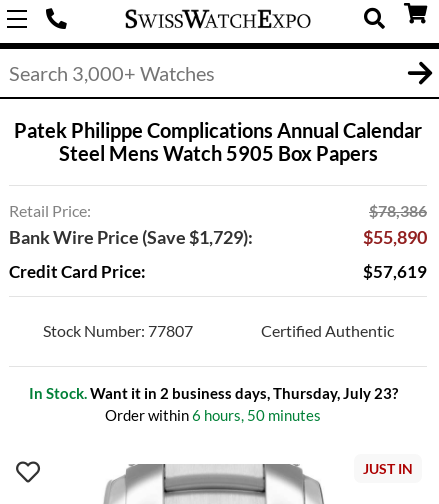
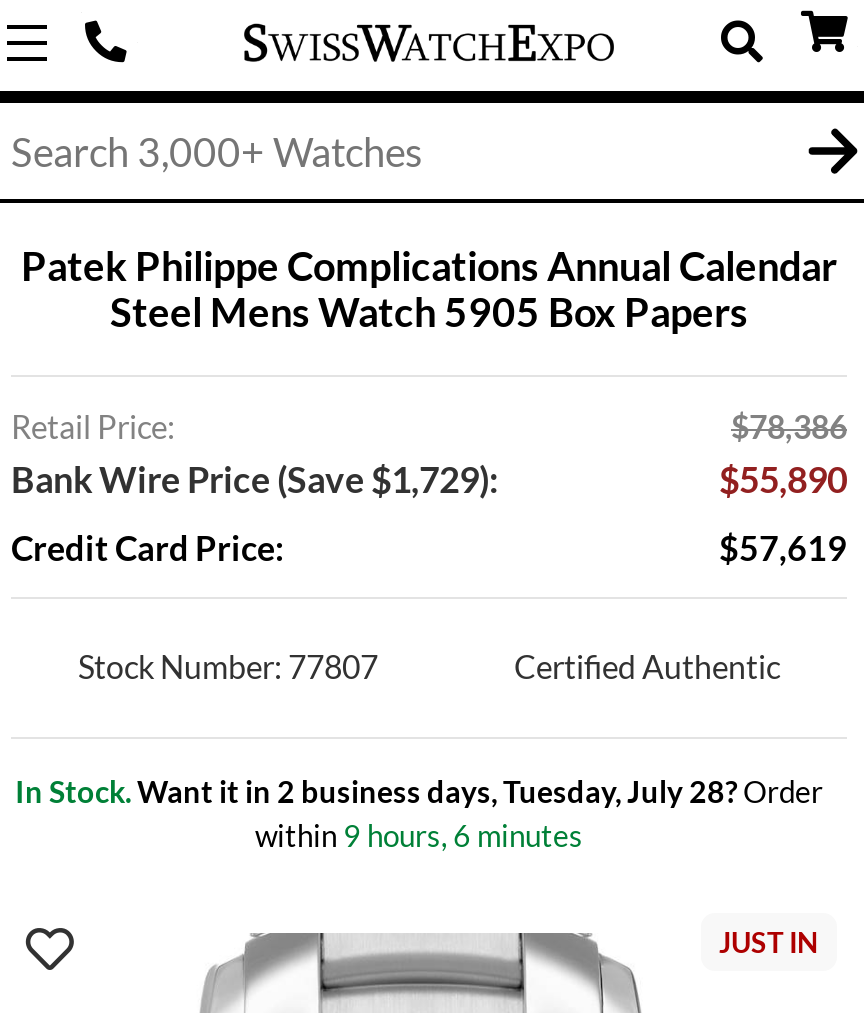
[28,384,397,424] In Stock.Want it in 2 business days, Thursday, July 23? | Order within 6 hours, 50 minutes -> [15,773,823,853] In Stock.Want it in 2 business days, Tuesday, July 28? Order | within 9 hours, 6 minutes

